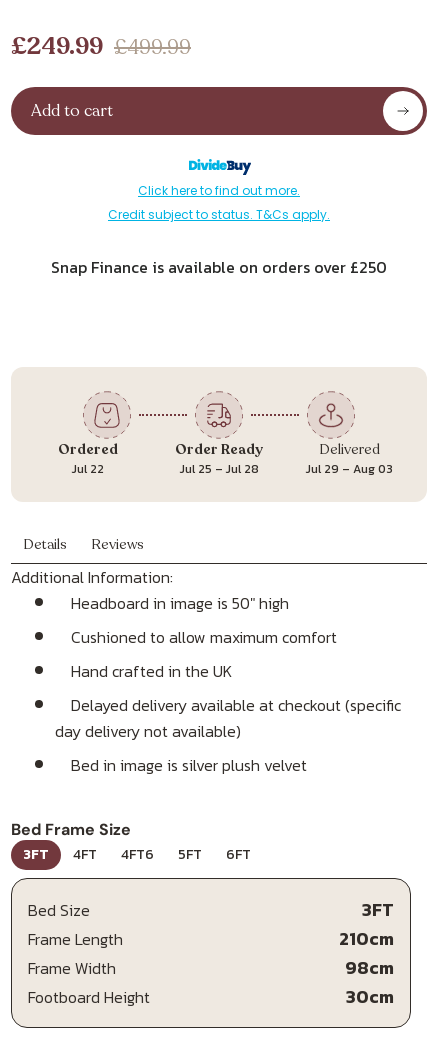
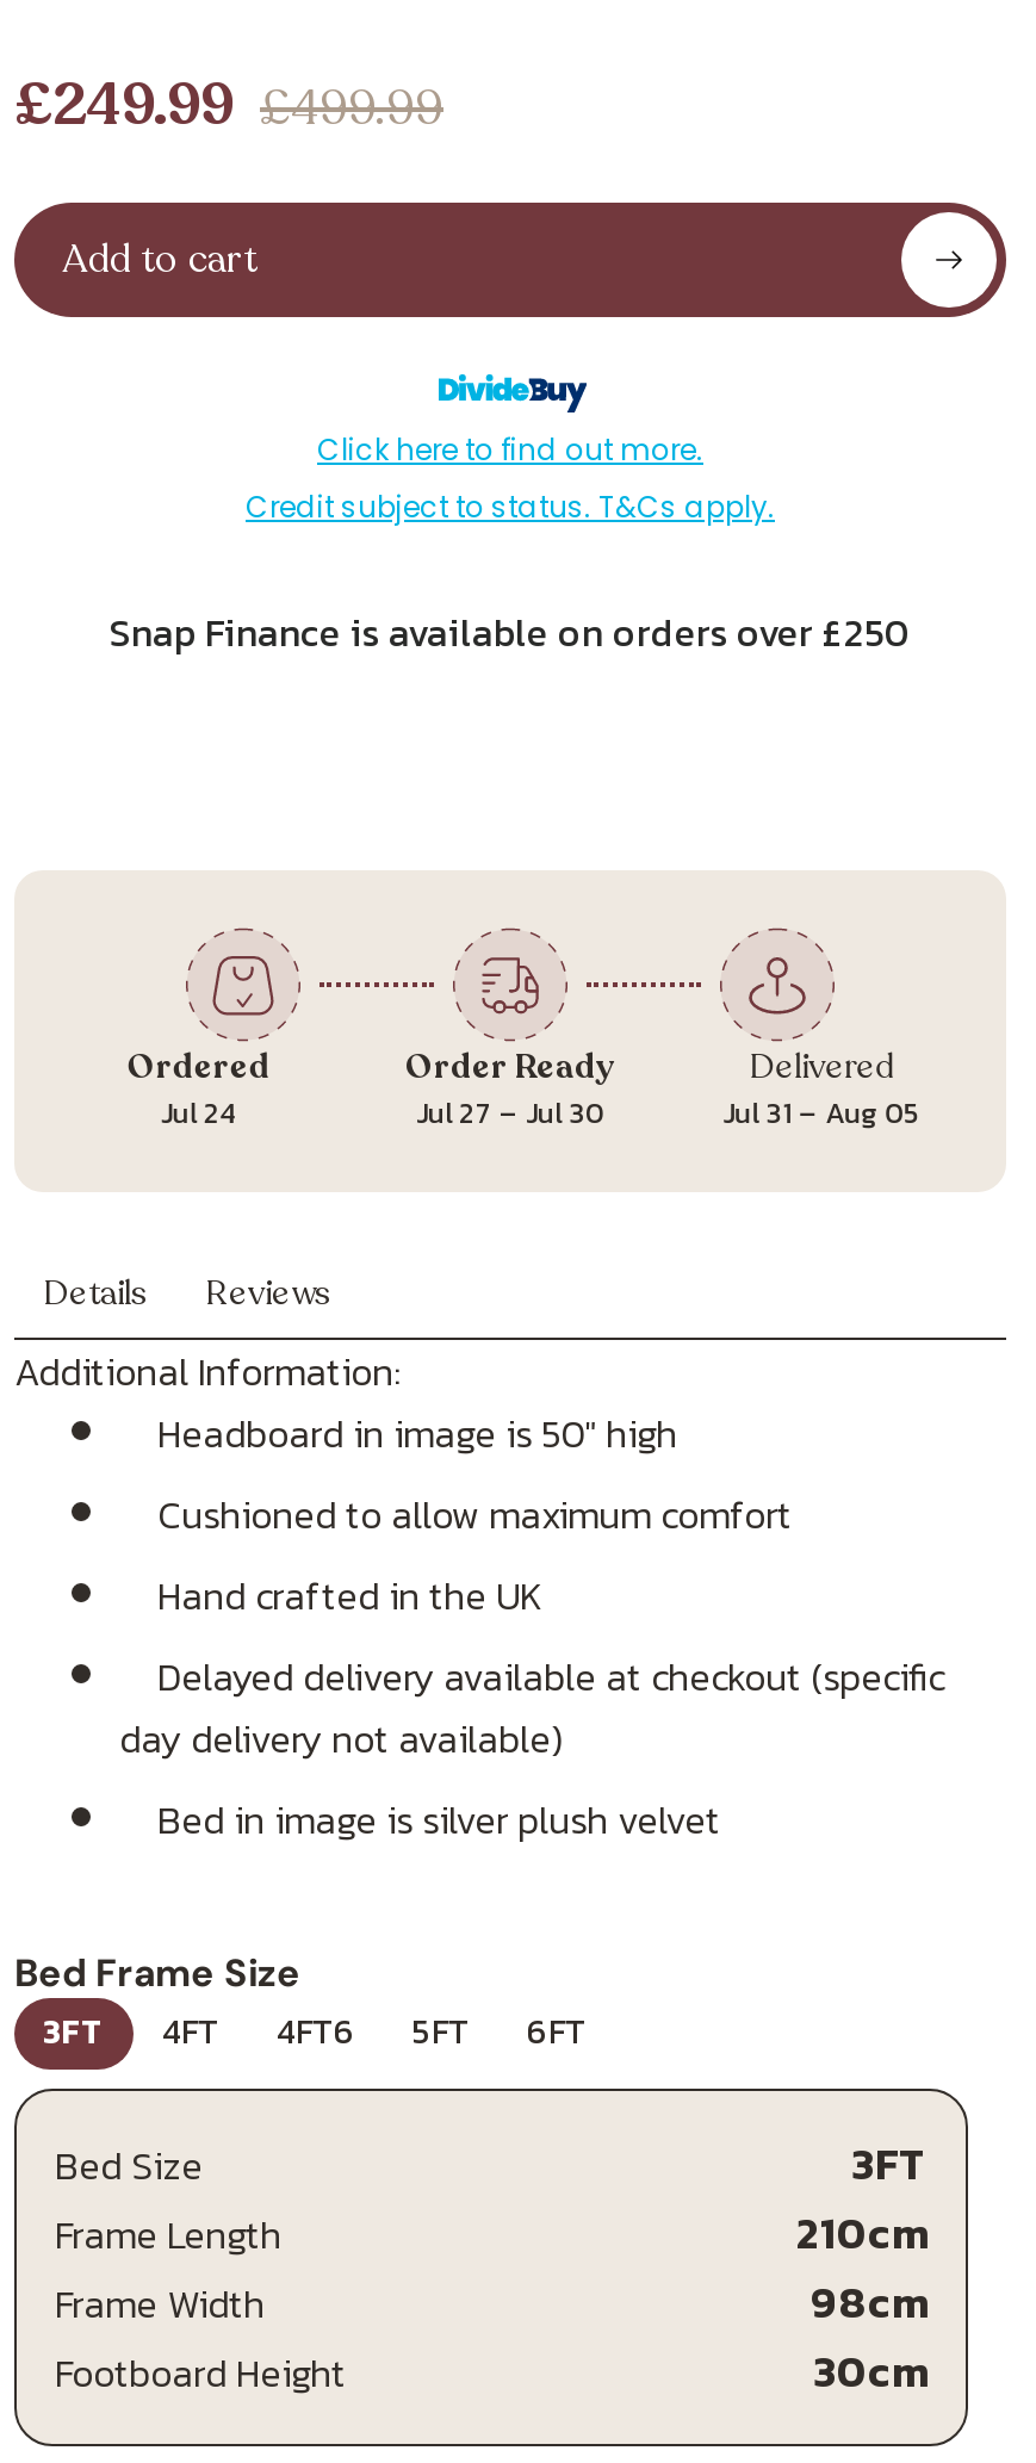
[72,460,104,478] Jul 22 -> [160,1092,237,1135] Jul 24
[179,460,258,478] Jul 25 – Jul 28 -> [416,1092,604,1135] Jul 27 – Jul 30
[306,460,393,478] Jul 29 – Aug 03 -> [723,1092,921,1135] Jul 31 – Aug 05

